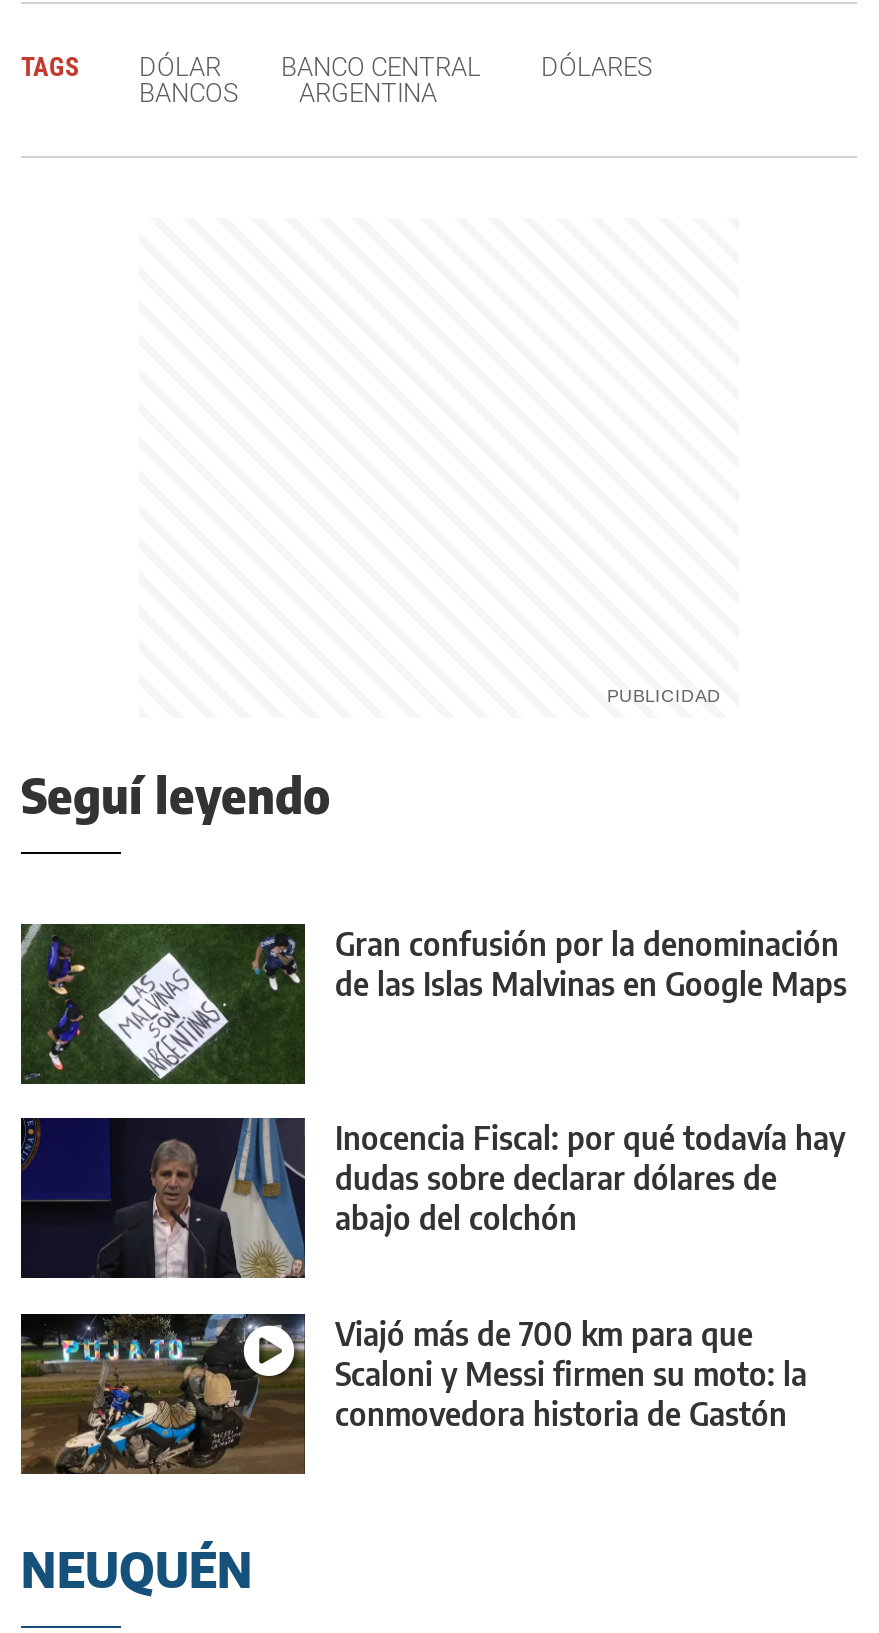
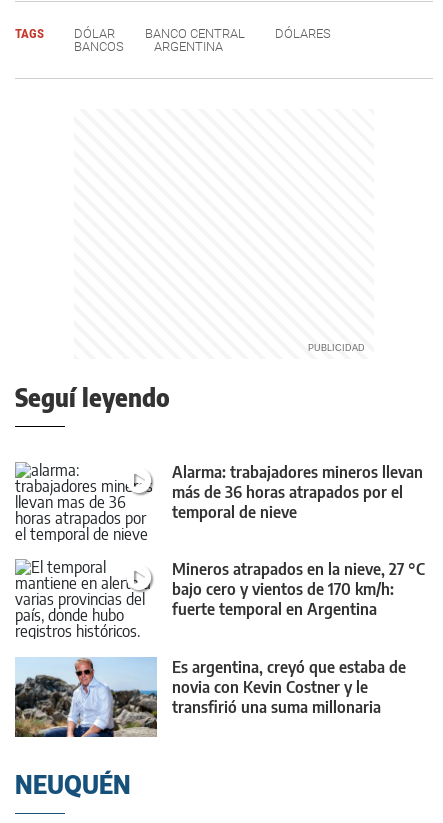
[19,922,847,1086] [image] | Gran confusión por la denominación | de las Islas Malvinas en Google Maps -> [15,462,423,542] [image] | Alarma: trabajadores mineros llevan | más de 36 horas atrapados por el | temporal de nieve
[19,1116,845,1280] [image] | Inocencia Fiscal: por qué todavía hay | dudas sobre declarar dólares de | abajo del colchón -> [15,559,425,639] [image] | Mineros atrapados en la nieve, 27 °C | bajo cero y vientos de 170 km/h: | fuerte temporal en Argentina
[19,1312,807,1476] [image] | Viajó más de 700 km para que | Scaloni y Messi firmen su moto: la | conmovedora historia de Gastón -> [14,657,406,738] [image] | Es argentina, creyó que estaba de | novia con Kevin Costner y le | transfirió una suma millonaria

